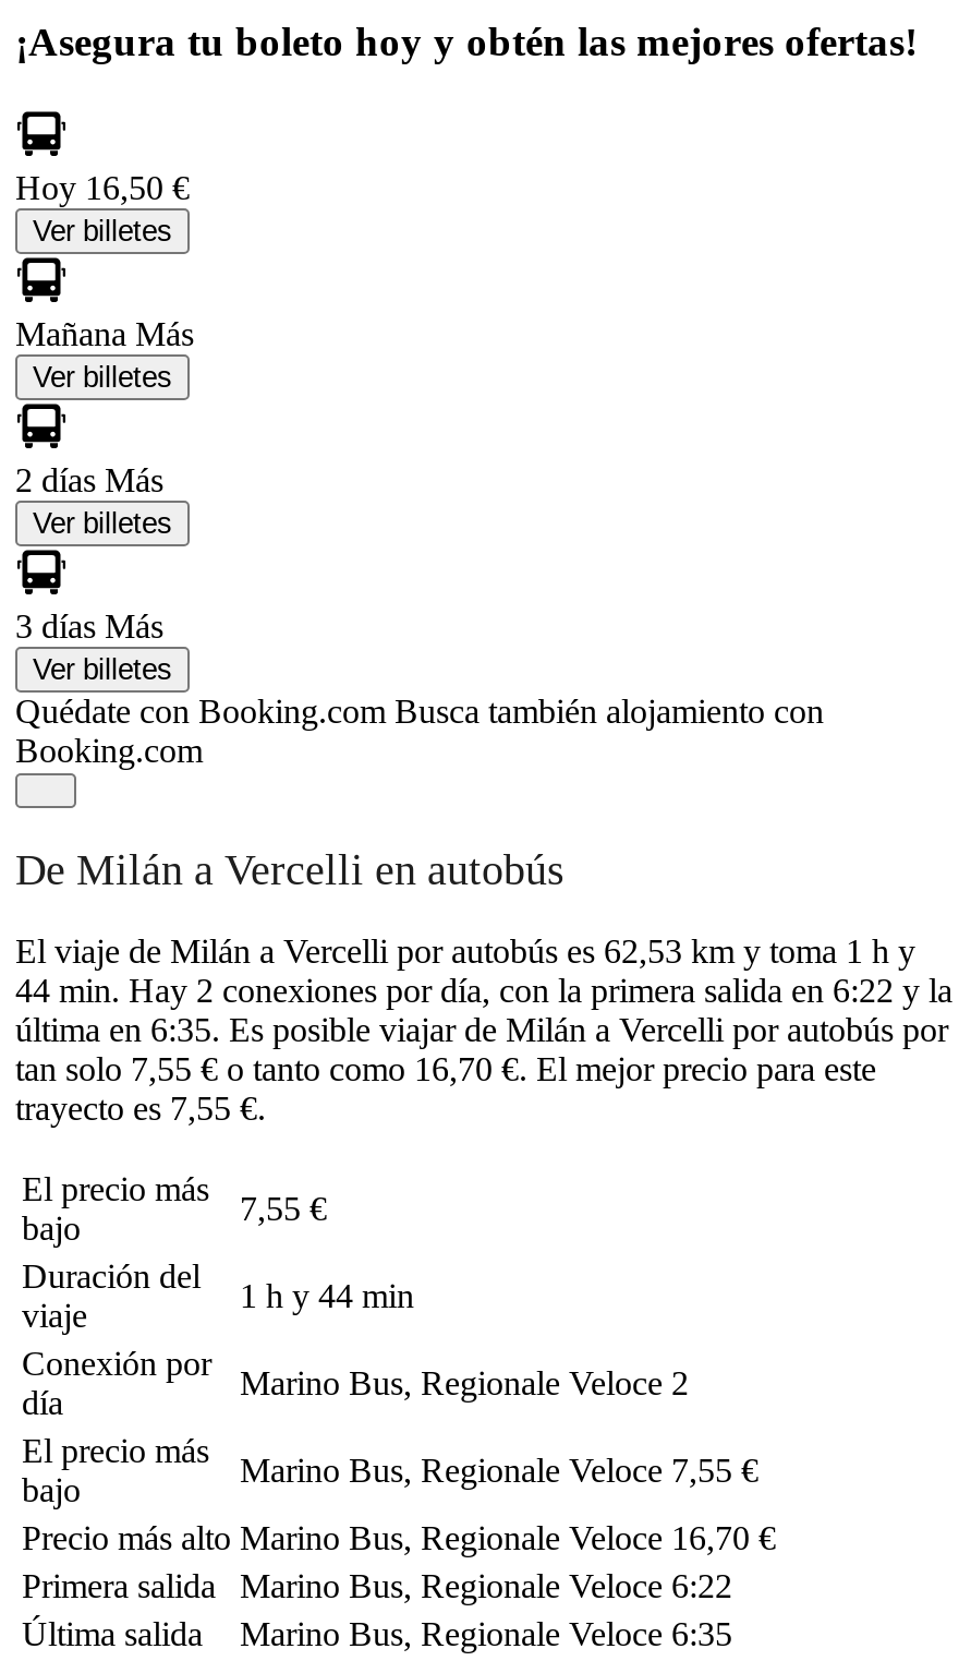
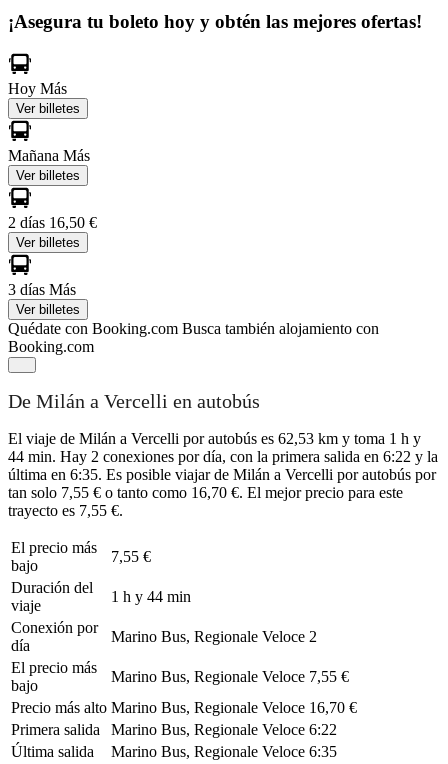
[15,168,190,205] Hoy 16,50 € -> [8,79,67,96] Hoy Más
[15,460,163,497] 2 días Más -> [8,213,97,230] 2 días 16,50 €

